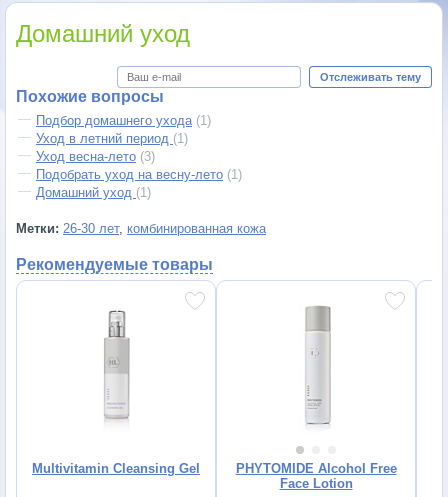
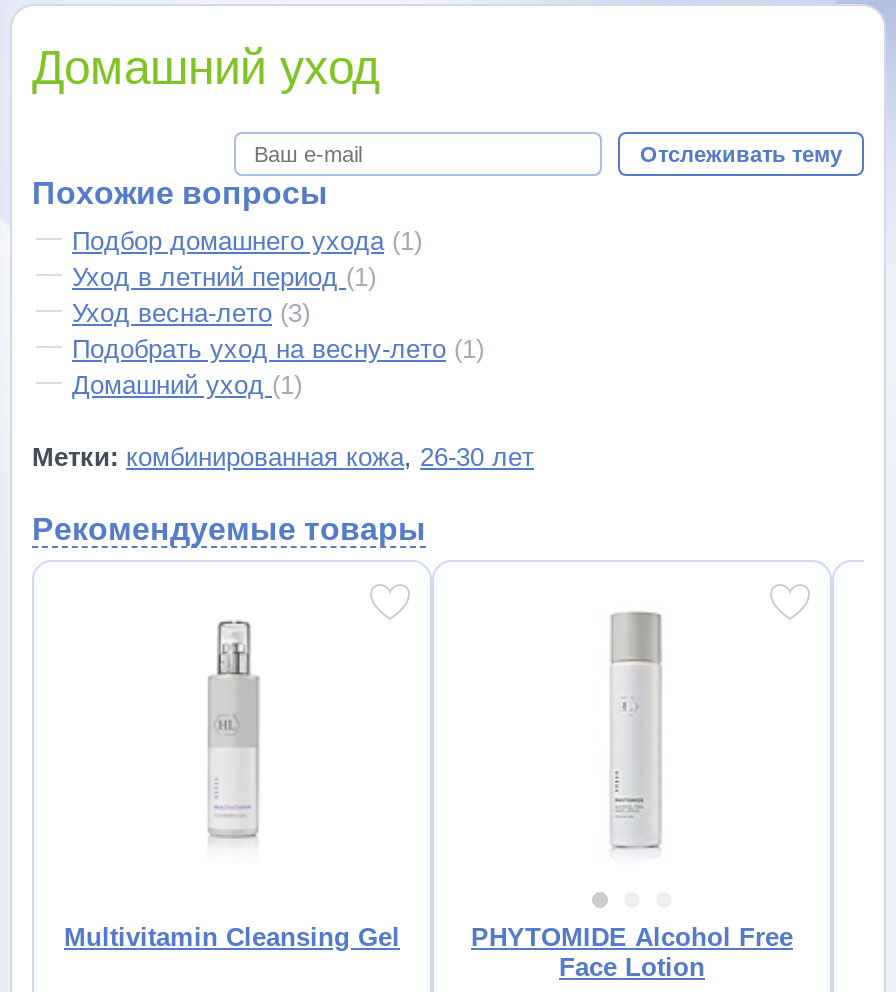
[16,221,266,236] Метки: 26-30 лет, комбинированная кожа -> [32,442,534,472] Метки: комбинированная кожа, 26-30 лет

